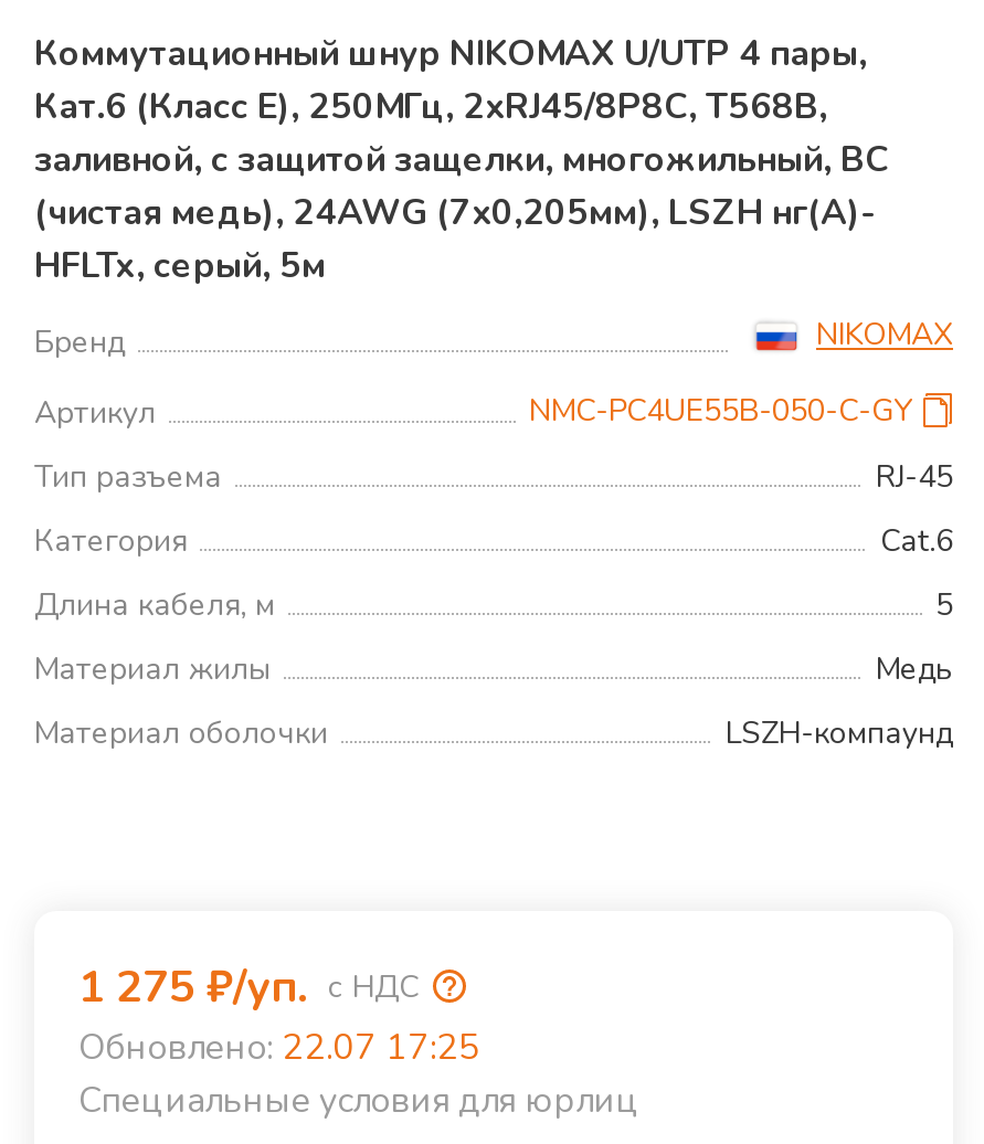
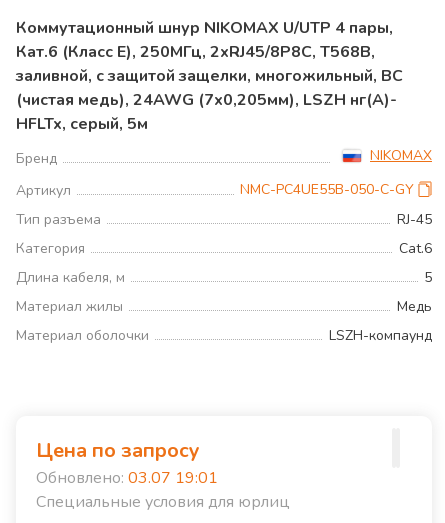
[78,957,480,1072] 1 275 ₽/уп. с НДС | Обновлено: 22.07 17:25 -> [36,437,218,489] Цена по запросу | Обновлено: 03.07 19:01

